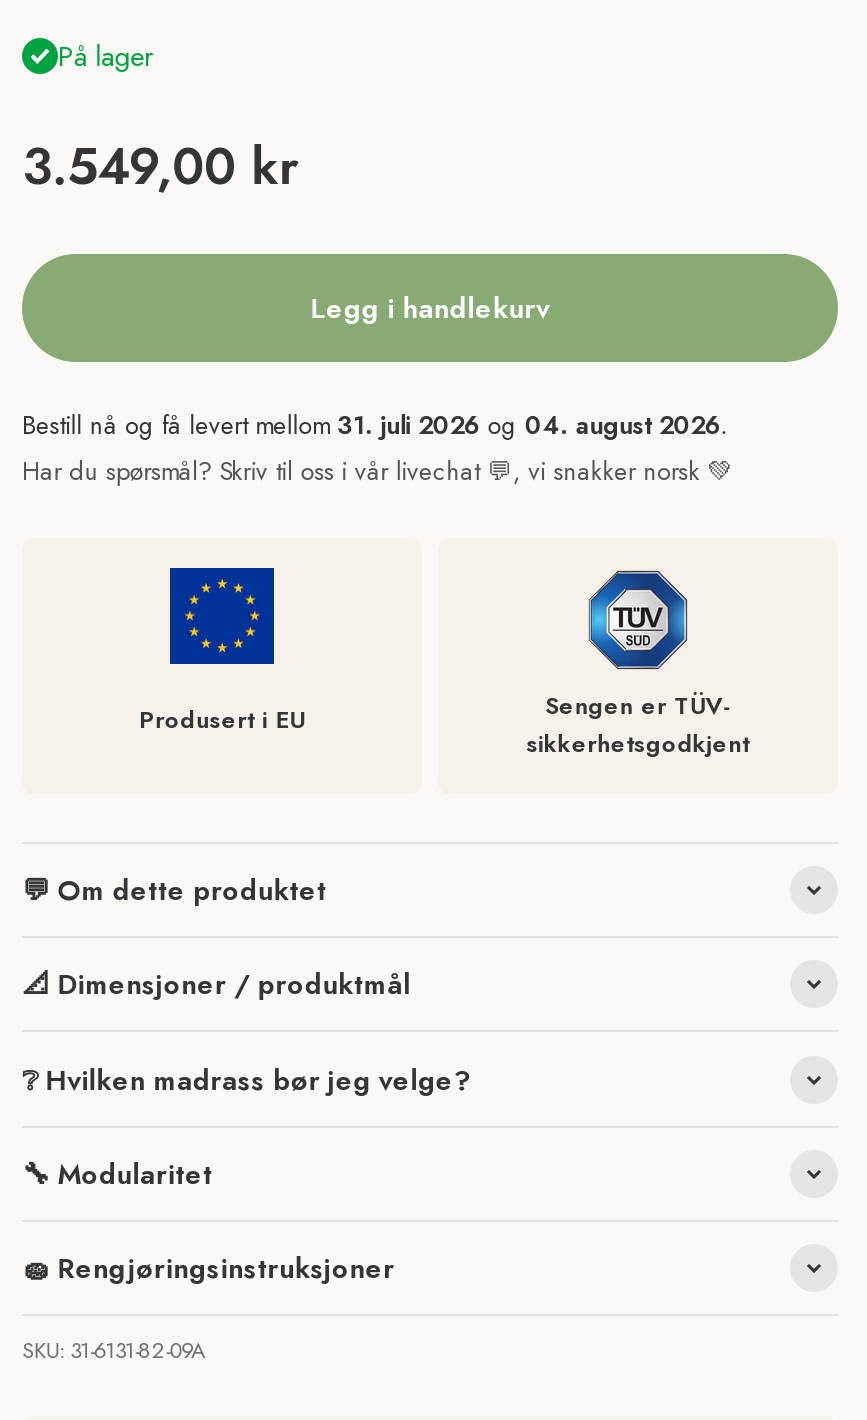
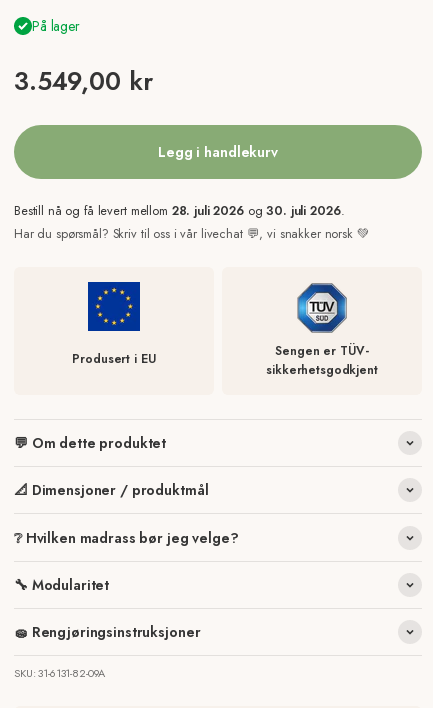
[22,407,728,443] Bestill nå og få levert mellom 31. juli 2026 og 04. august 2026. -> [14,202,344,220] Bestill nå og få levert mellom 28. juli 2026 og 30. juli 2026.

